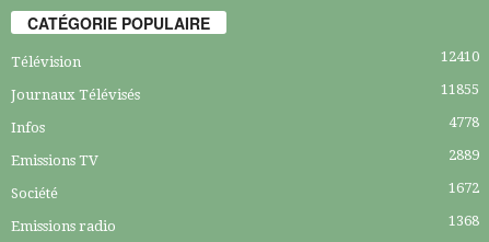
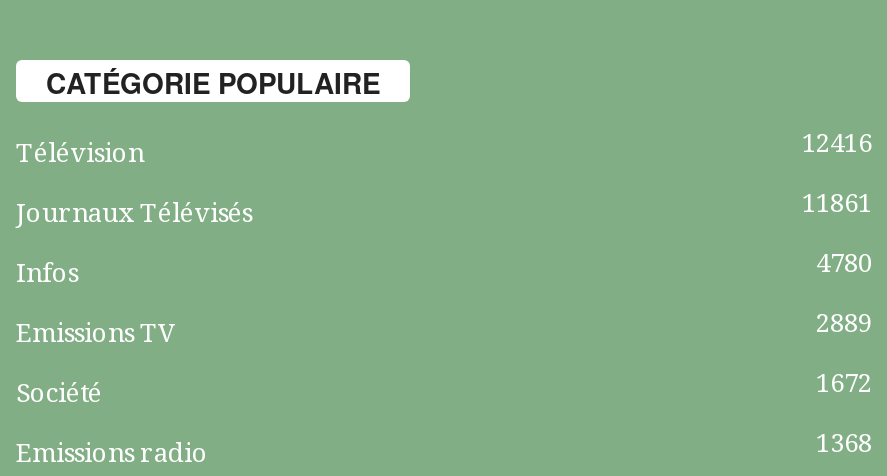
[441,49,479,65] 12410 -> [802,127,872,157] 12416
[441,81,479,98] 11855 -> [802,187,872,217] 11861
[449,114,479,131] 4778 -> [816,247,872,277] 4780

